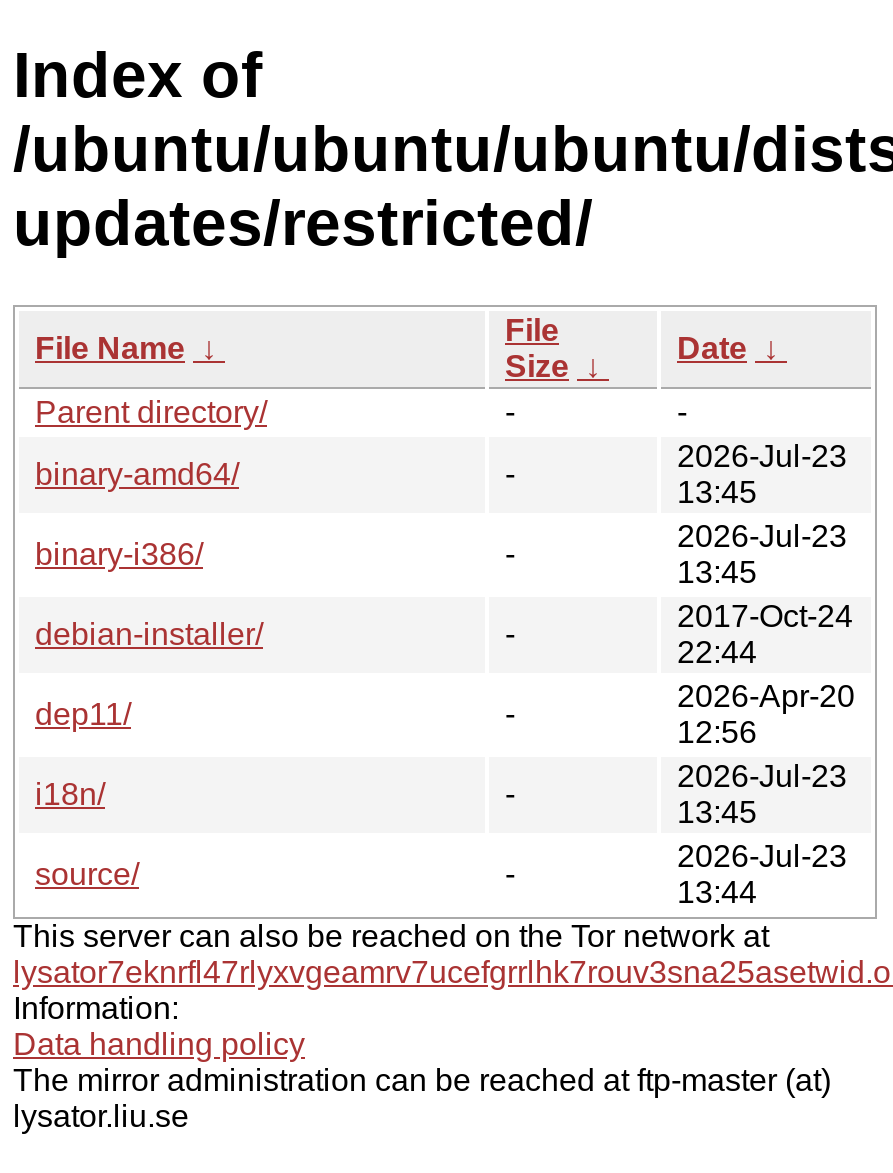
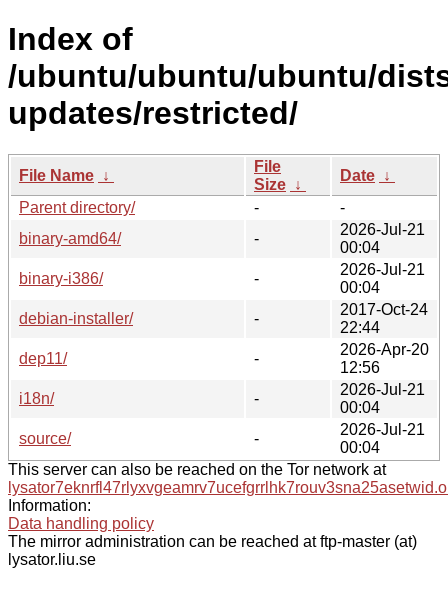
[677,439,847,509] 2026-Jul-23 | 13:45 -> [340,221,425,256] 2026-Jul-21 | 00:04
[677,519,847,589] 2026-Jul-23 | 13:45 -> [340,261,425,296] 2026-Jul-21 | 00:04
[677,759,847,829] 2026-Jul-23 | 13:45 -> [340,381,425,416] 2026-Jul-21 | 00:04
[677,839,847,909] 2026-Jul-23 | 13:44 -> [340,421,425,456] 2026-Jul-21 | 00:04

